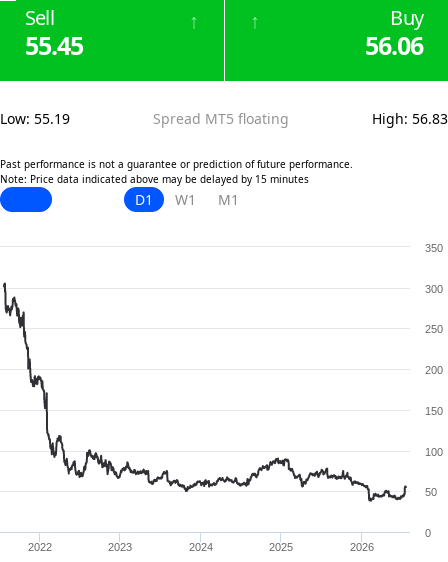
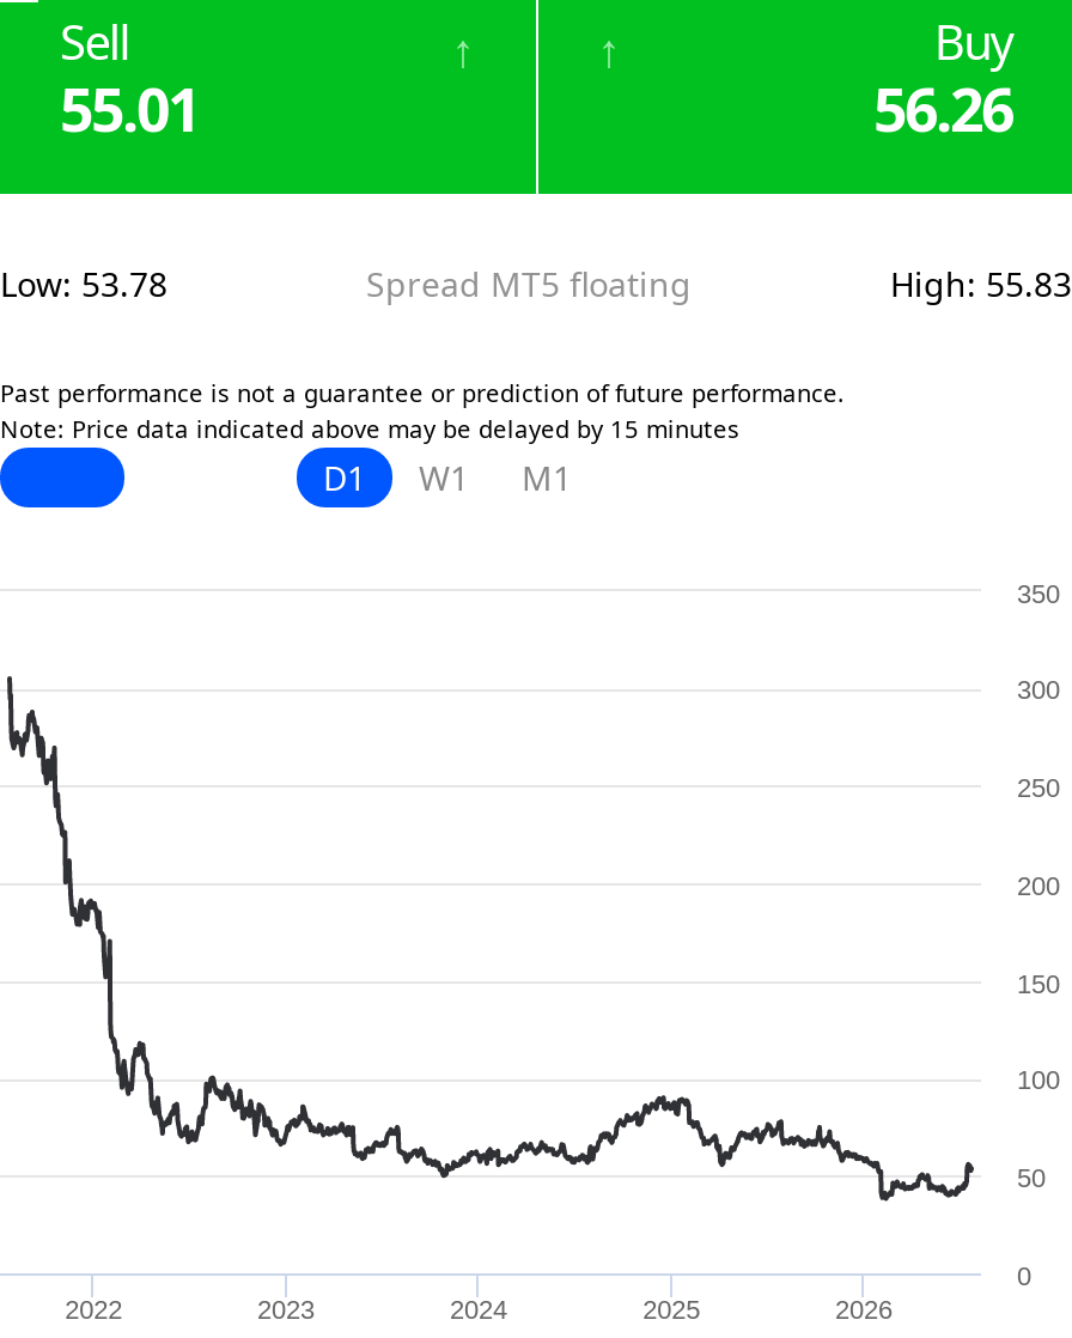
[25,28,83,62] 55.45 -> [60,67,199,148] 55.01
[365,28,423,62] 56.06 -> [873,67,1012,148] 56.26
[0,109,70,128] Low: 55.19 -> [0,261,167,306] Low: 53.78
[372,109,448,128] High: 56.83 -> [890,261,1072,306] High: 55.83

